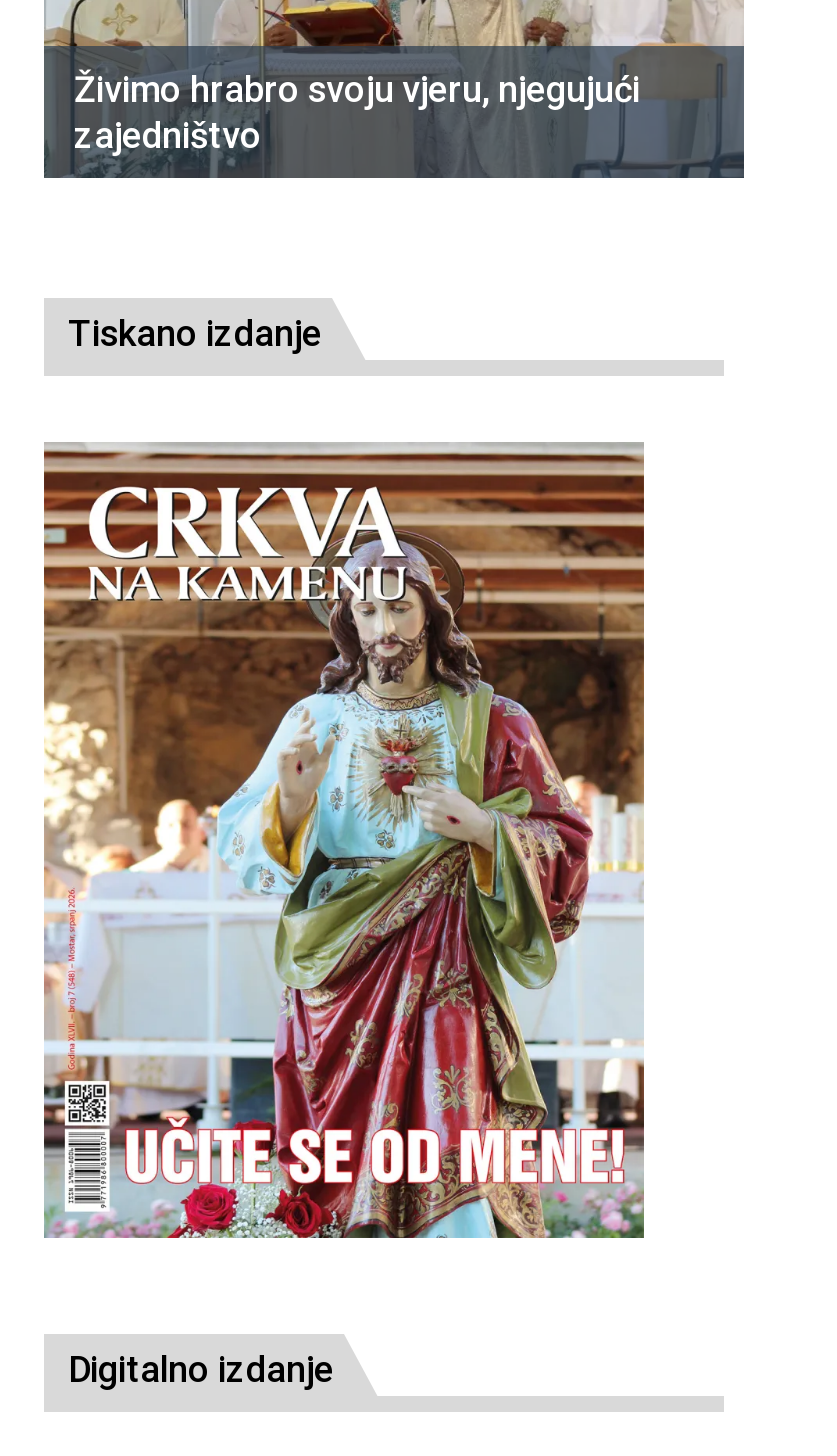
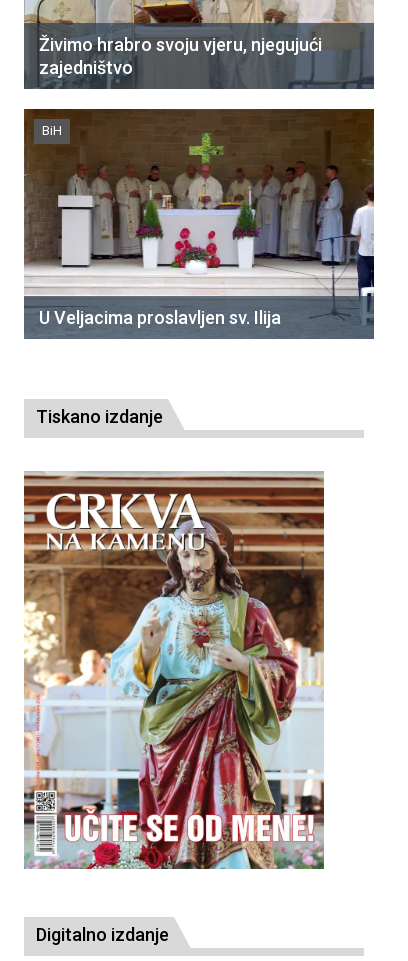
none -> [23,108,375,339] [image] | BiH
none -> [39,307,281,328] U Veljacima proslavljen sv. Ilija

